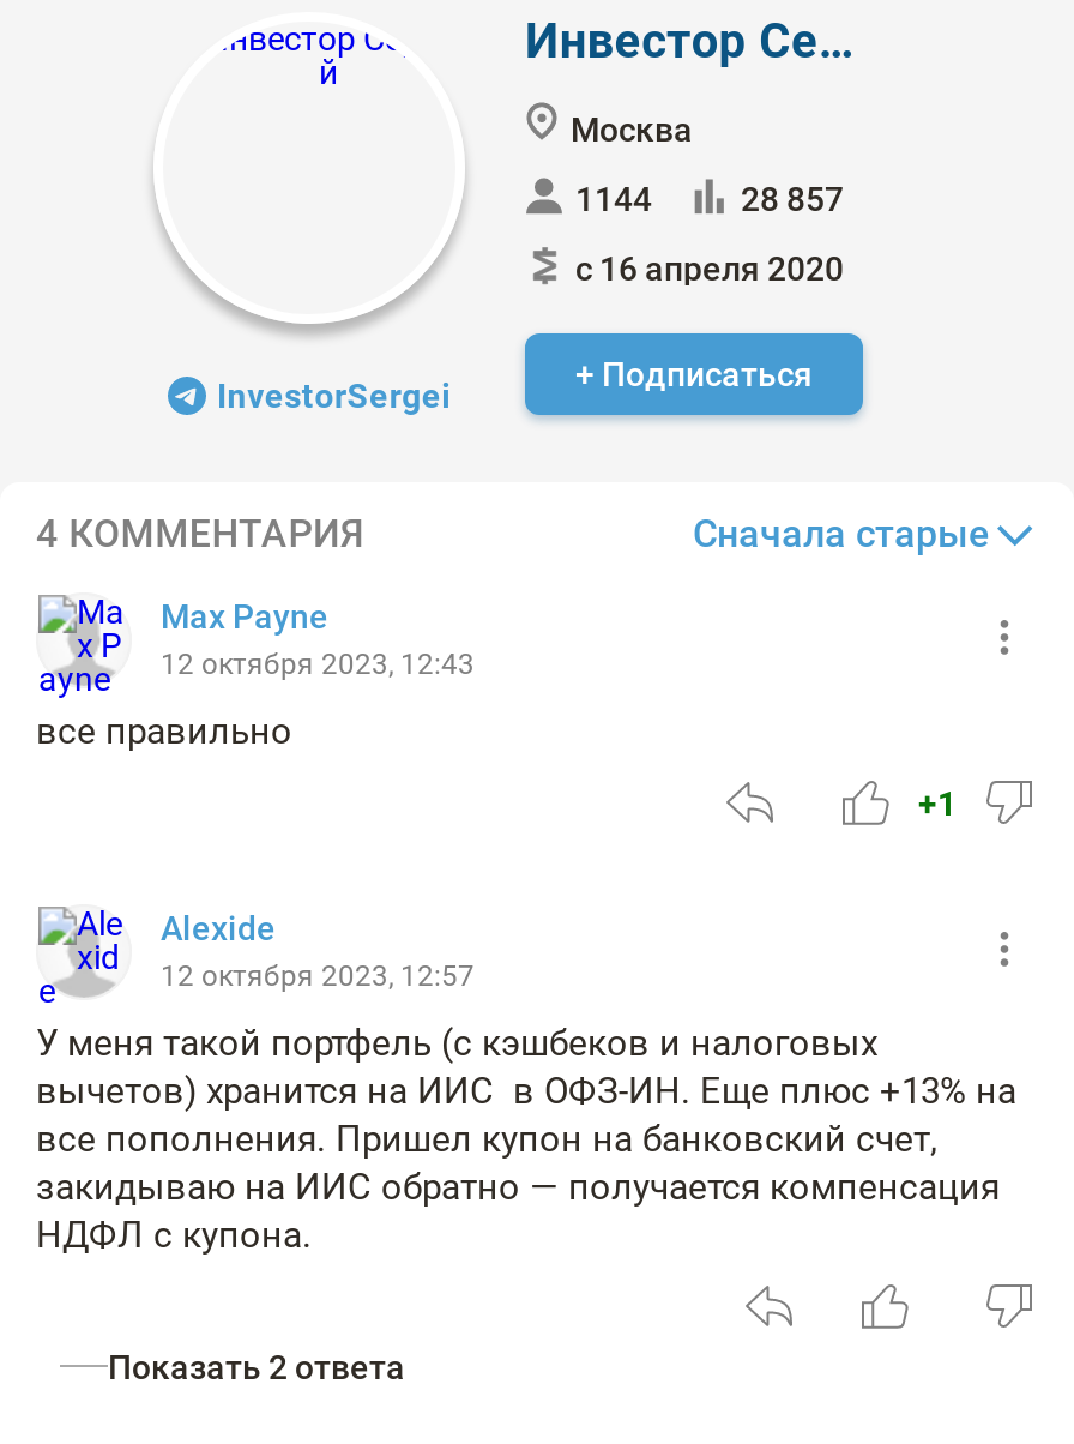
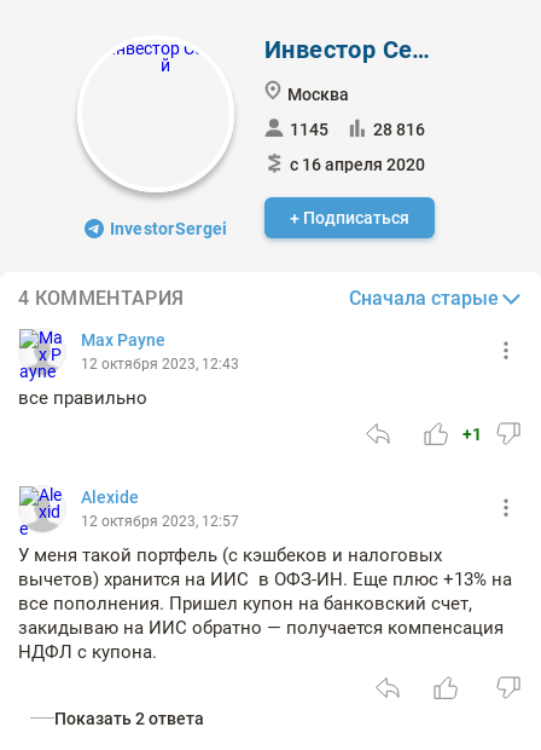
[575,179,652,218] 1144 -> [290,119,328,139] 1145
[741,179,844,218] 28 857 -> [373,119,425,139] 28 816

